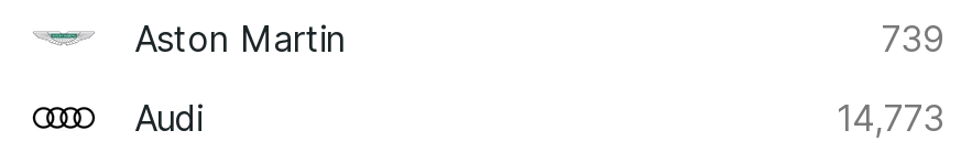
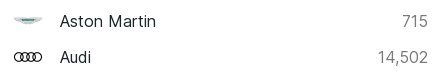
[881,17,944,61] 739 -> [402,11,428,31] 715
[837,96,944,140] 14,773 -> [378,47,428,67] 14,502

